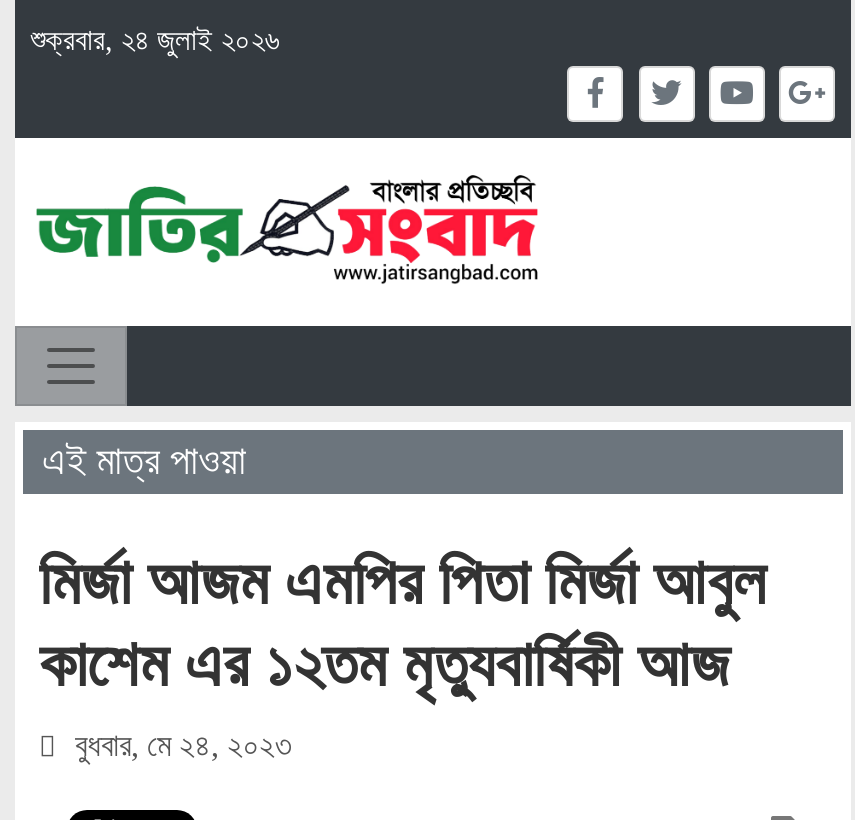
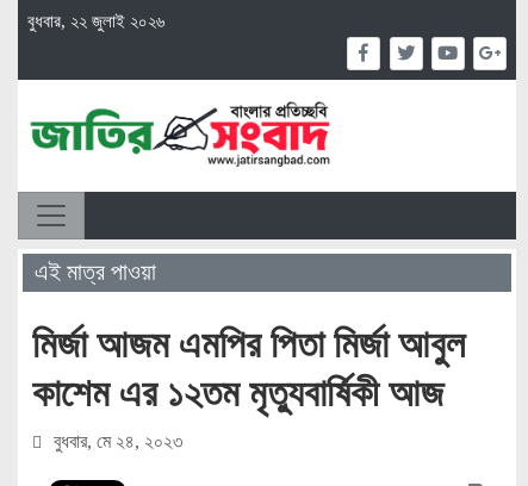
[31,22,279,56] শুক্রবার, ২৪ জুলাই ২০২৬ -> [27,11,164,31] বুধবার, ২২ জুলাই ২০২৬

